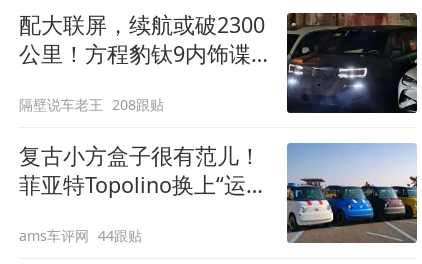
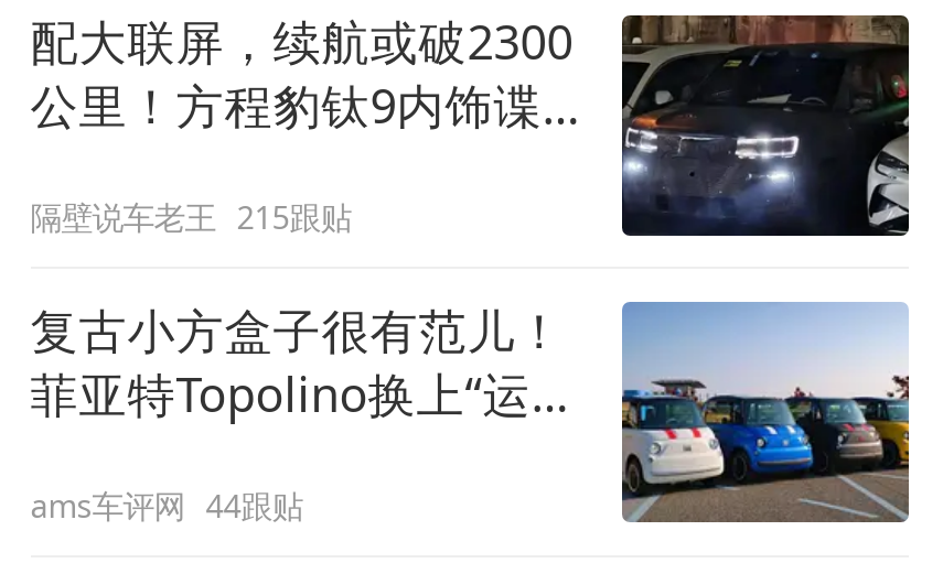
[19,95,164,114] 隔壁说车老王 208跟贴 -> [30,196,351,238] 隔壁说车老王 215跟贴

